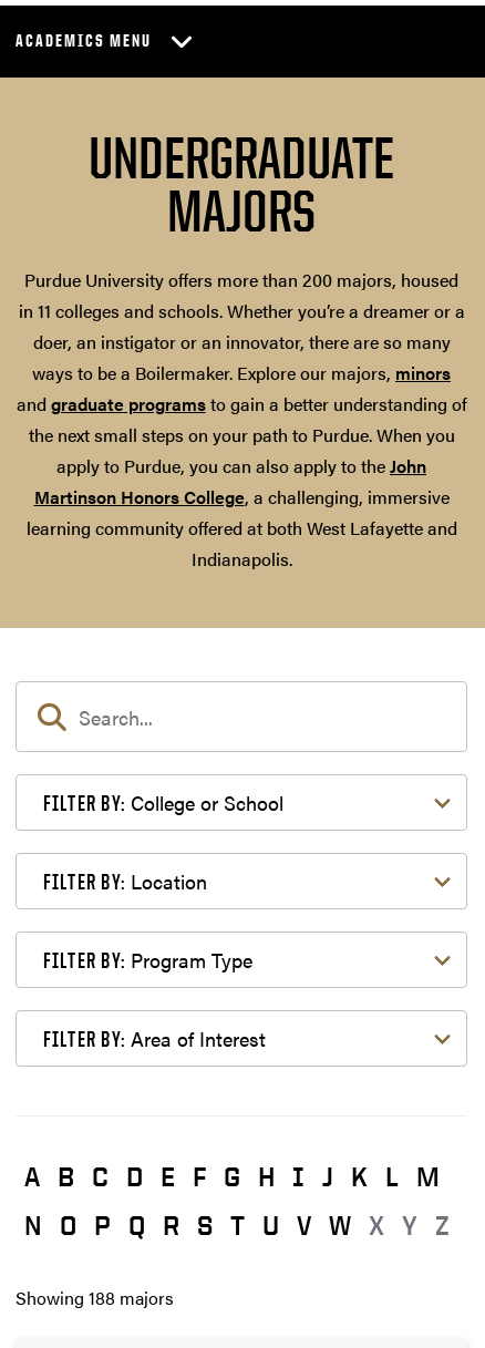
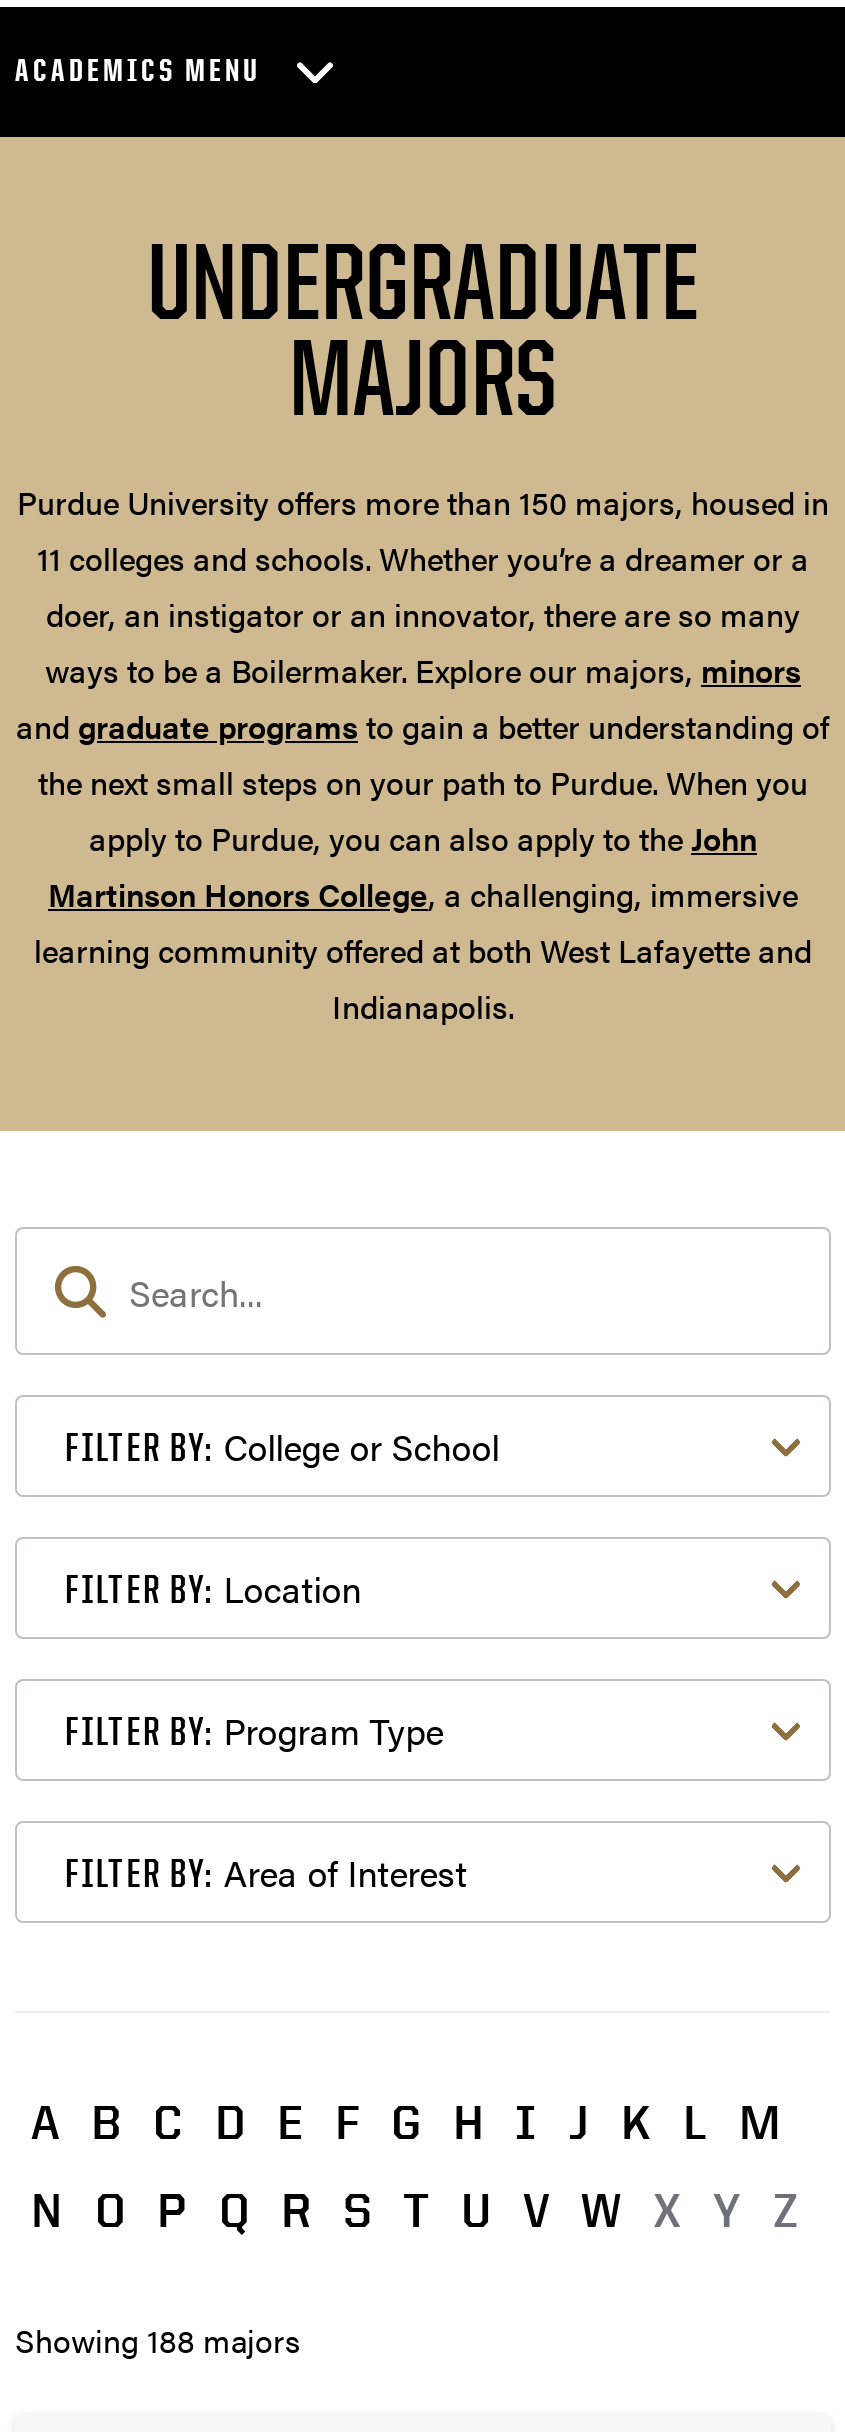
[18,267,465,324] Purdue University offers more than 200 majors, housed | in 11 colleges and schools. Whether you’re a dreamer or a -> [17,479,829,581] Purdue University offers more than 150 majors, housed in | 11 colleges and schools. Whether you’re a dreamer or a

